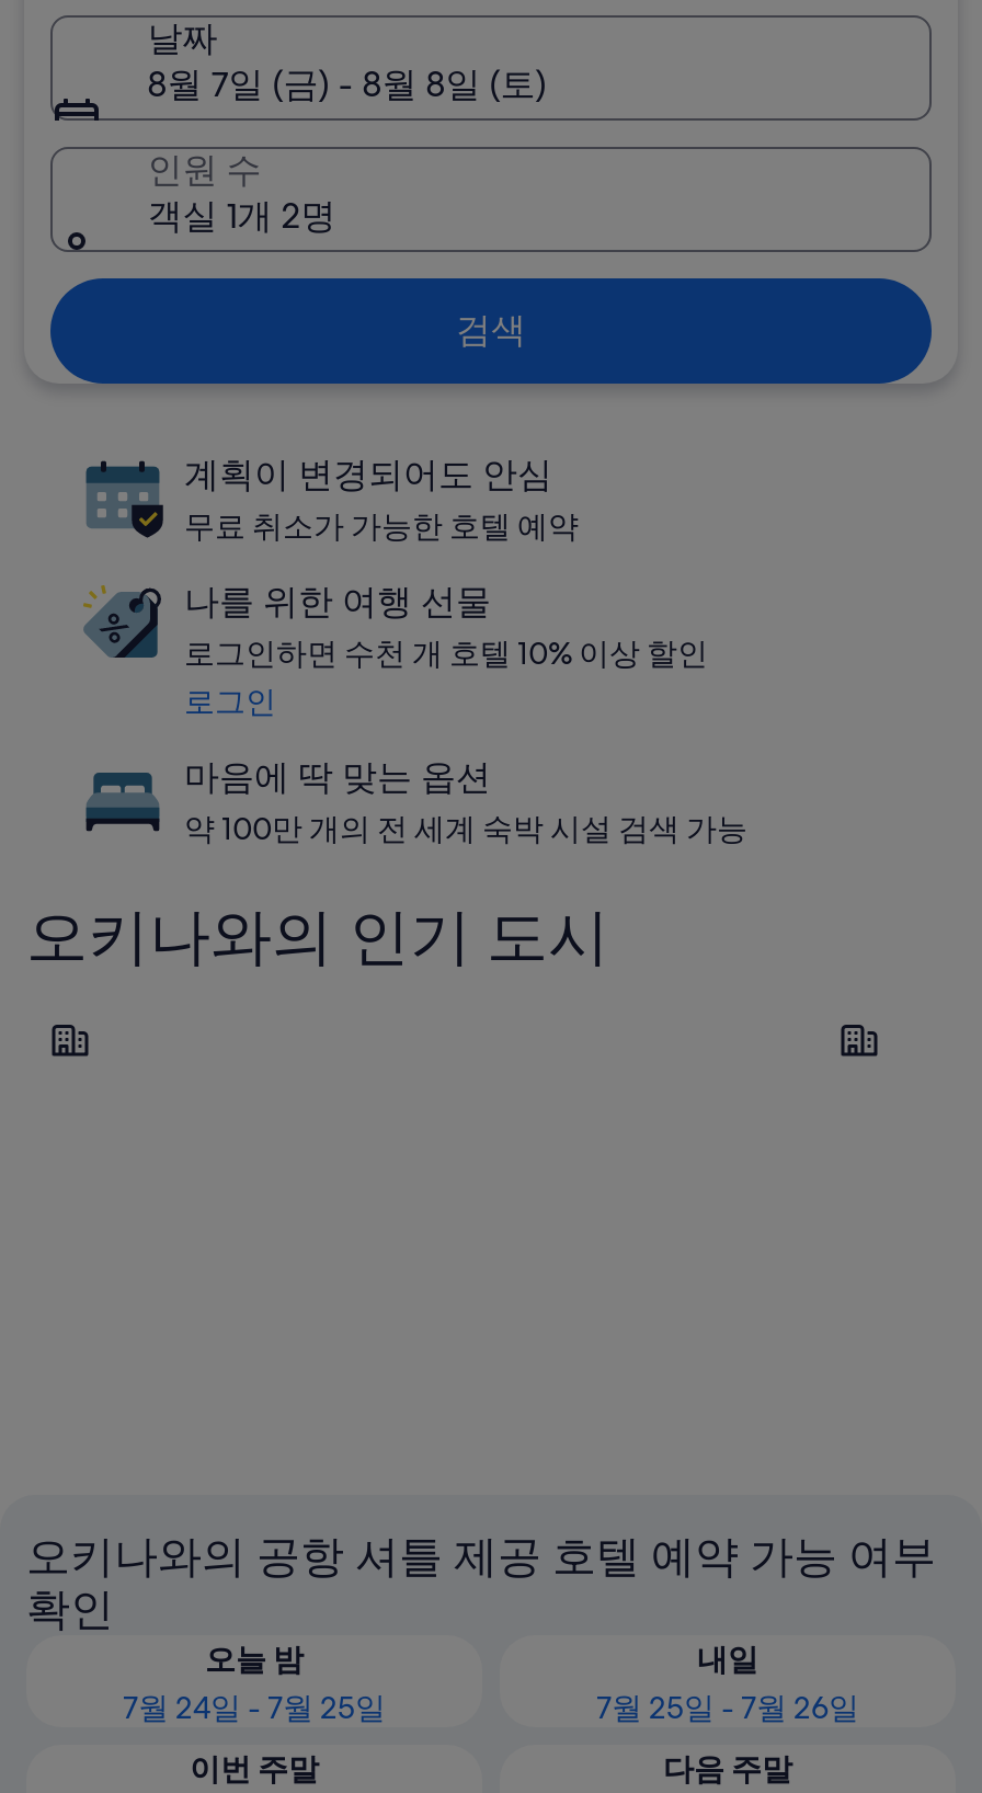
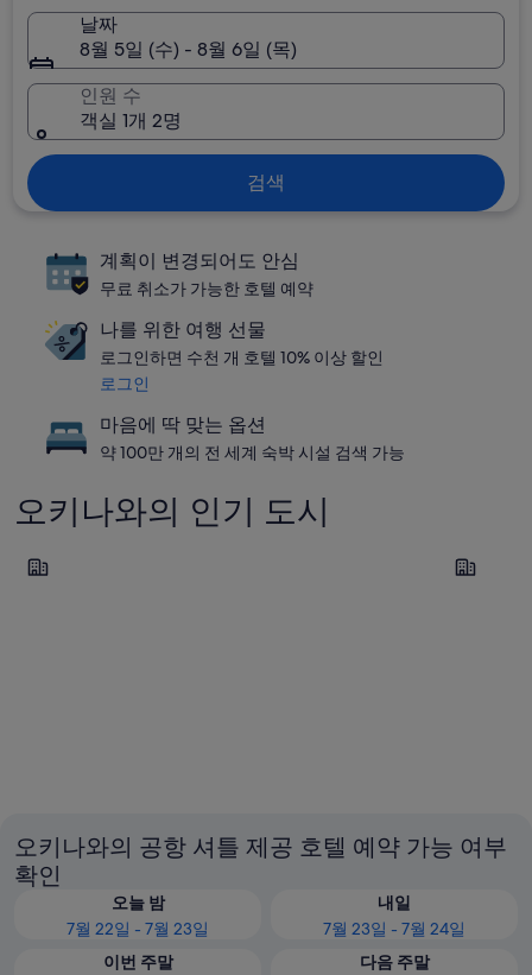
[147,61,546,107] 8월 7일 (금) - 8월 8일 (토) -> [80,37,297,62] 8월 5일 (수) - 8월 6일 (목)
[123,1687,386,1726] 7월 24일 - 7월 25일 -> [66,917,209,939] 7월 22일 - 7월 23일
[596,1687,859,1726] 7월 25일 - 7월 26일 -> [323,917,465,939] 7월 23일 - 7월 24일

